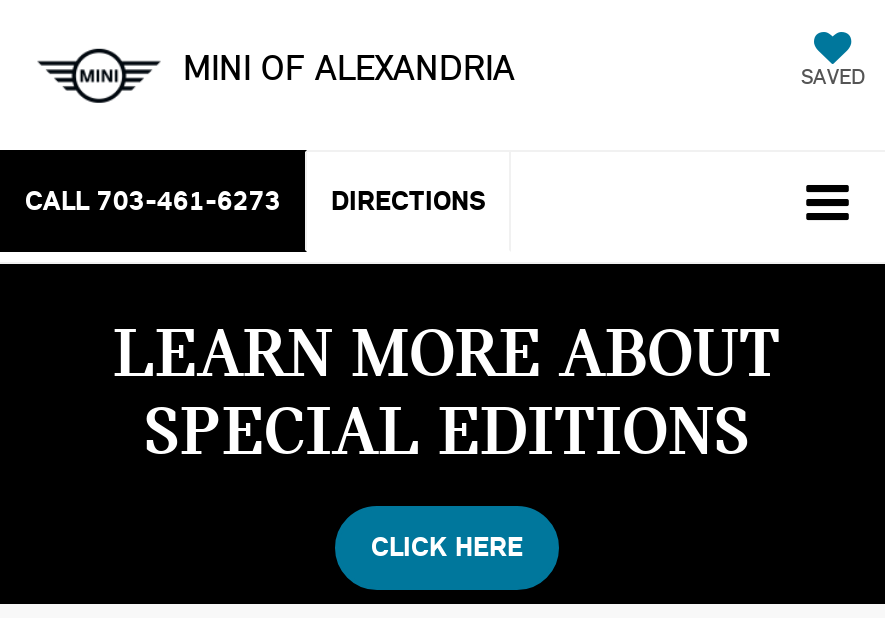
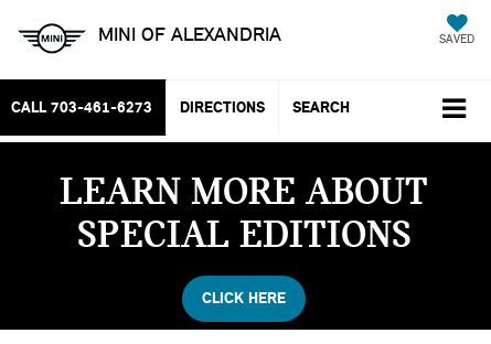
none -> [292,98,350,117] SEARCH

